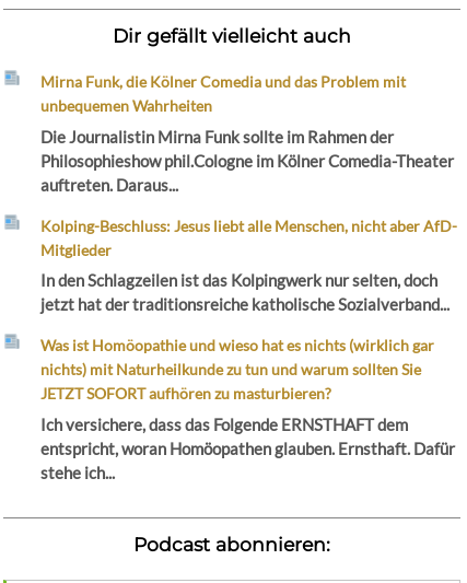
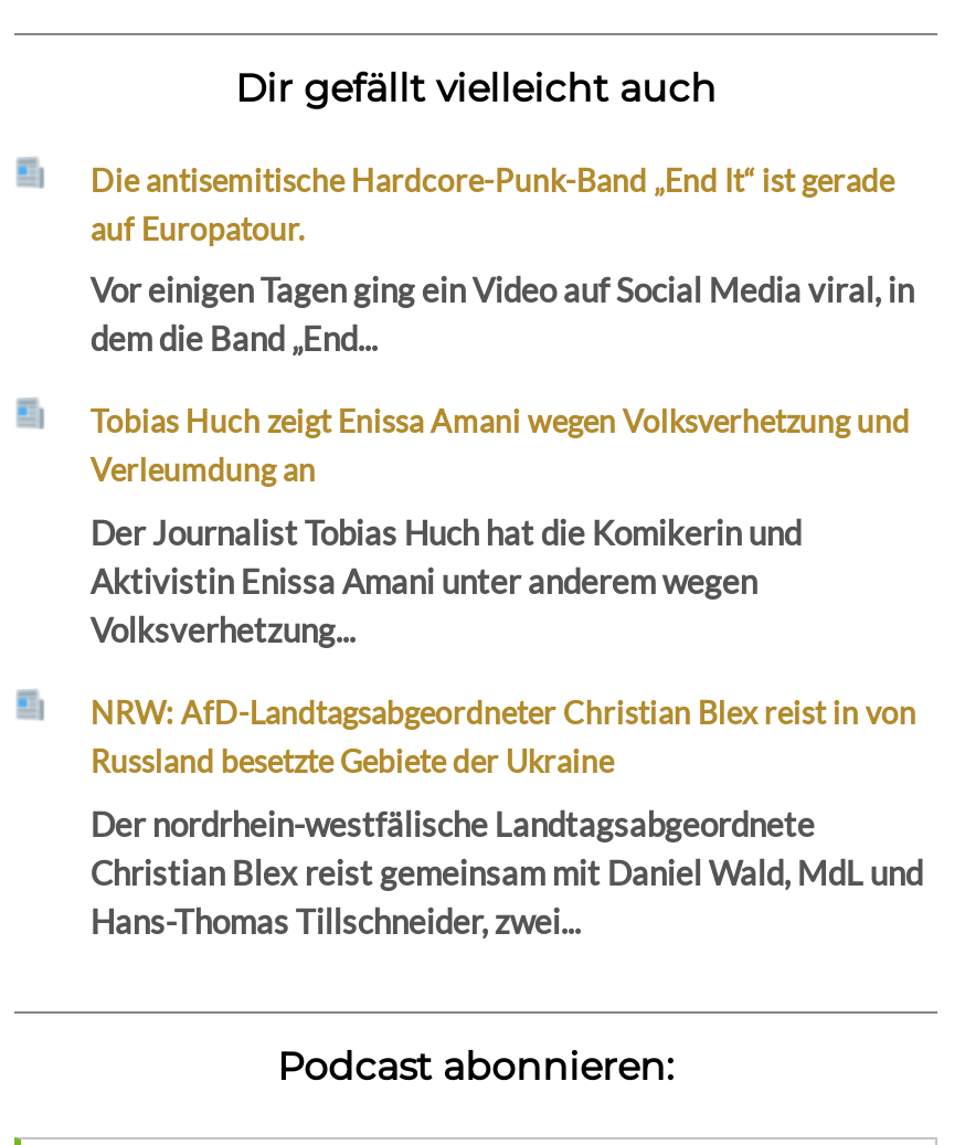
[41,72,406,115] Mirna Funk, die Kölner Comedia und das Problem mit | unbequemen Wahrheiten -> [90,160,894,246] Die antisemitische Hardcore-Punk-Band „End It“ ist gerade | auf Europatour.
[41,127,454,194] Die Journalistin Mirna Funk sollte im Rahmen der | Philosophieshow phil.Cologne im Kölner Comedia-Theater | auftreten. Daraus... -> [90,270,914,358] Vor einigen Tagen ging ein Video auf Social Media viral, in | dem die Band „End...
[41,216,458,259] Kolping-Beschluss: Jesus liebt alle Menschen, nicht aber AfD- | Mitglieder -> [90,402,910,488] Tobias Huch zeigt Enissa Amani wegen Volksverhetzung und | Verleumdung an
[41,270,450,314] In den Schlagzeilen ist das Kolpingwerk nur selten, doch | jetzt hat der traditionsreiche katholische Sozialverband... -> [90,512,801,649] Der Journalist Tobias Huch hat die Komikerin und | Aktivistin Enissa Amani unter anderem wegen | Volksverhetzung...
[41,336,435,403] Was ist Homöopathie und wieso hat es nichts (wirklich gar | nichts) mit Naturheilkunde zu tun und warum sollten Sie | JETZT SOFORT aufhören zu masturbieren? -> [90,693,916,779] NRW: AfD-Landtagsabgeordneter Christian Blex reist in von | Russland besetzte Gebiete der Ukraine
[41,414,455,482] Ich versichere, dass das Folgende ERNSTHAFT dem | entspricht, woran Homöopathen glauben. Ernsthaft. Dafür | stehe ich... -> [90,802,923,939] Der nordrhein-westfälische Landtagsabgeordnete | Christian Blex reist gemeinsam mit Daniel Wald, MdL und | Hans-Thomas Tillschneider, zwei...

